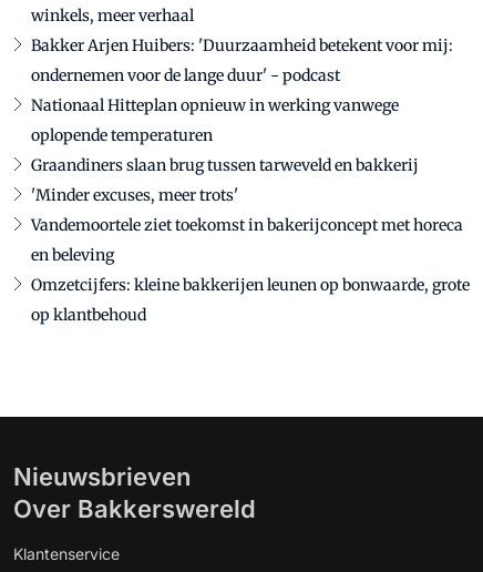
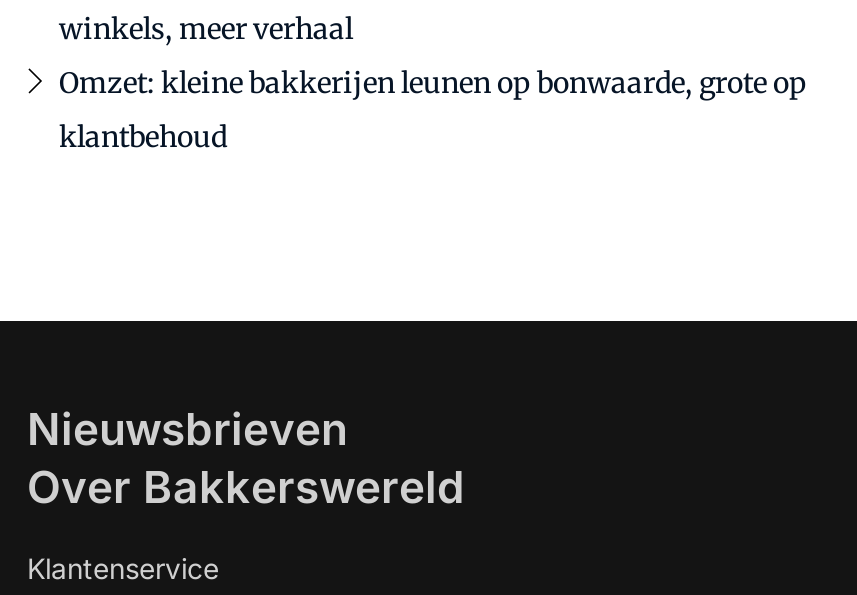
[31,35,470,325] Bakker Arjen Huibers: 'Duurzaamheid betekent voor mij: | ondernemen voor de lange duur' - podcast | Nationaal Hitteplan opnieuw in werking vanwege | oplopende temperaturen | Graandiners slaan brug tussen tarweveld en bakkerij | 'Minder excuses, meer trots' | Vandemoortele ziet toekomst in bakerijconcept met horeca | en beleving | Omzetcijfers: kleine bakkerijen leunen op bonwaarde, grote | op klantbehoud -> [59,64,807,154] Omzet: kleine bakkerijen leunen op bonwaarde, grote op | klantbehoud

